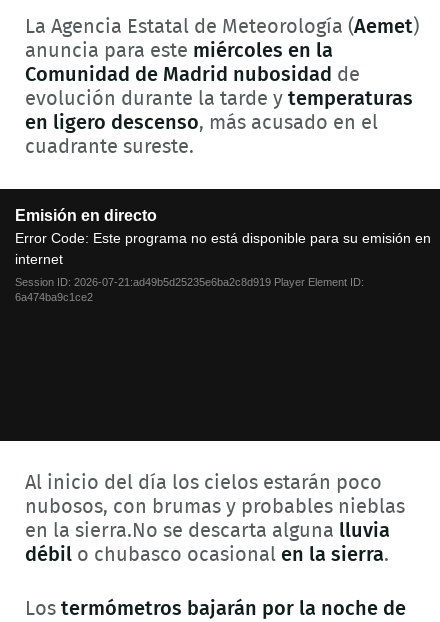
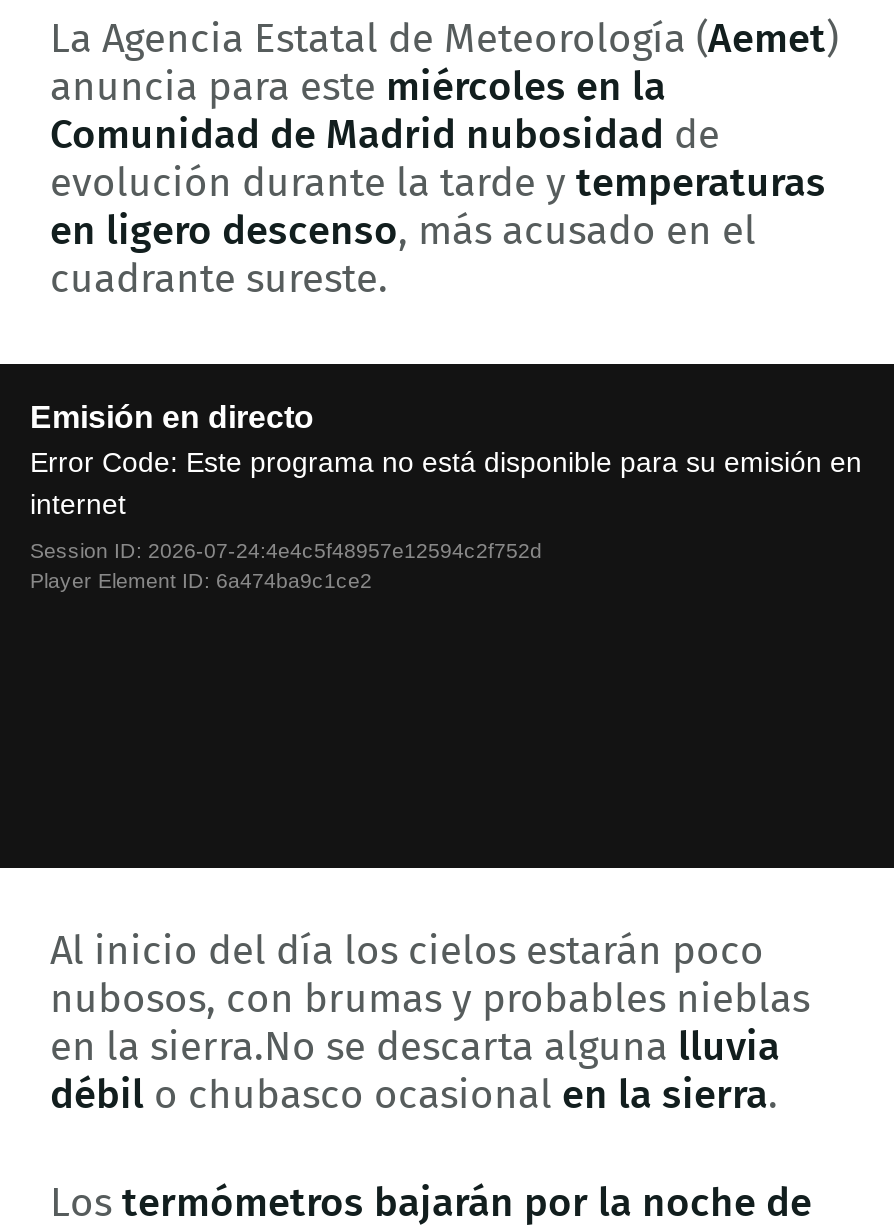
[15,276,364,303] Session ID: 2026-07-21:ad49b5d25235e6ba2c8d919 Player Element ID: | 6a474ba9c1ce2 -> [30,538,542,592] Session ID: 2026-07-24:4e4c5f48957e12594c2f752d | Player Element ID: 6a474ba9c1ce2

